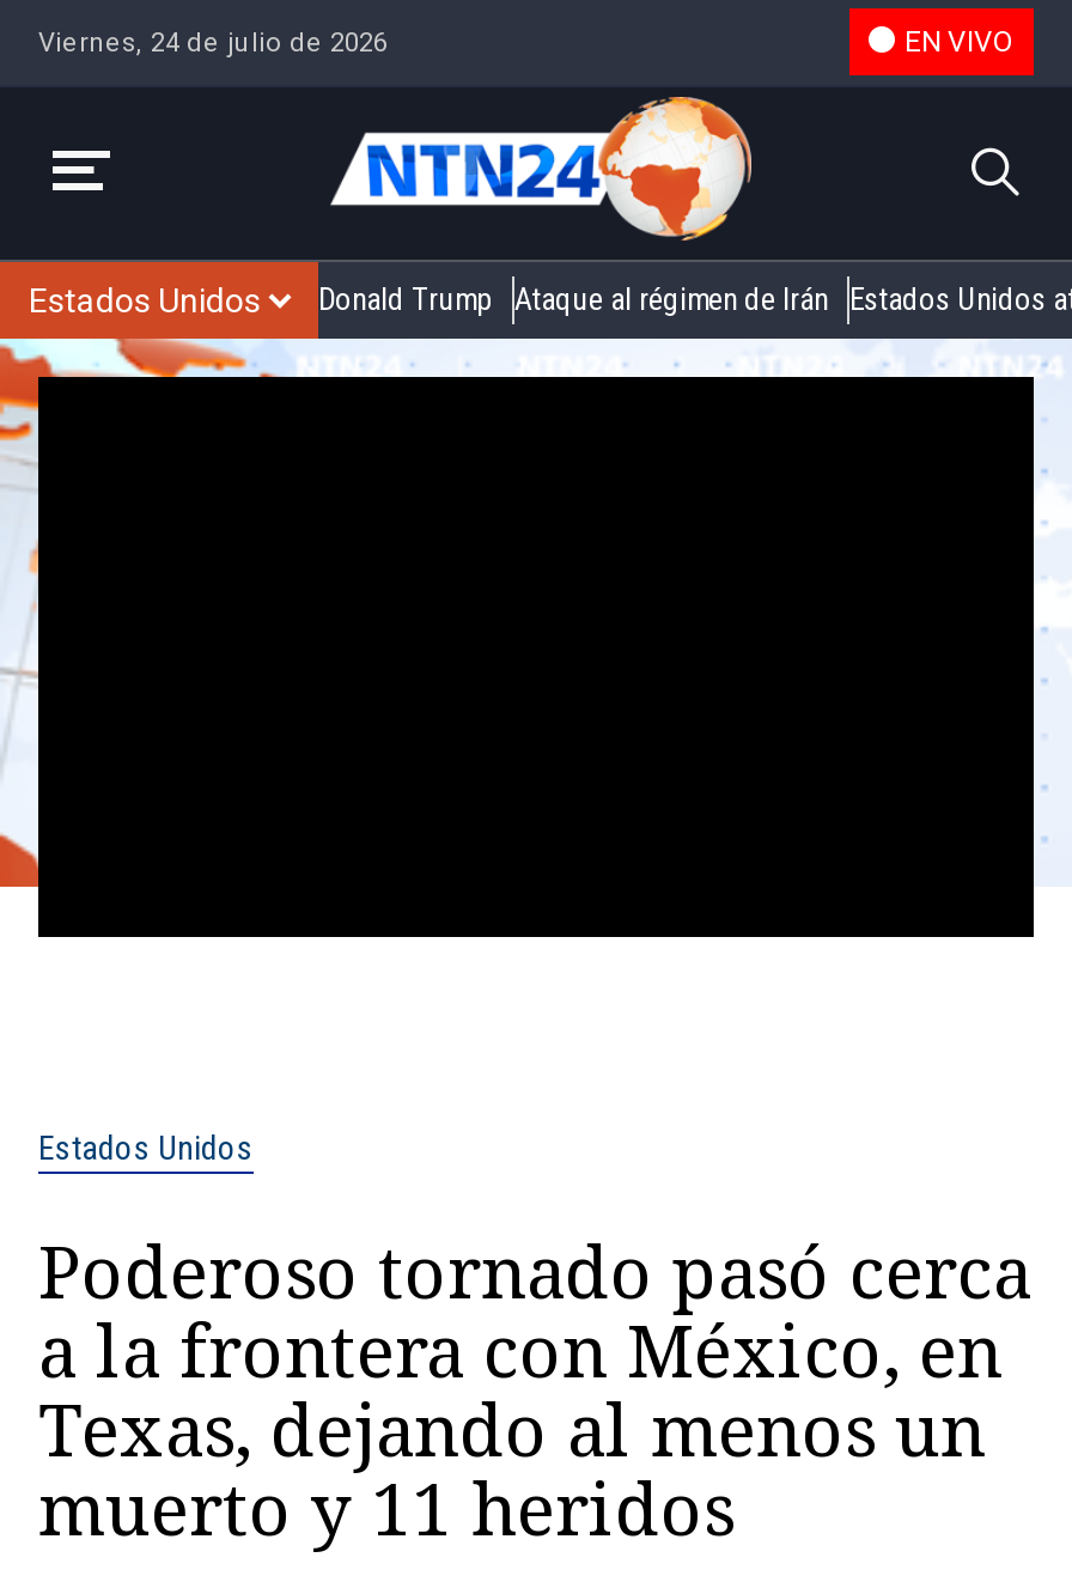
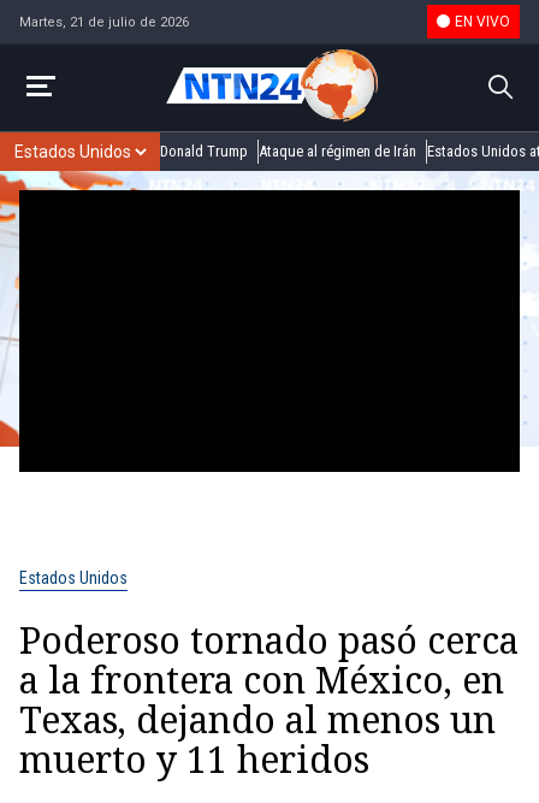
[38,26,388,57] Viernes, 24 de julio de 2026 -> [19,14,189,29] Martes, 21 de julio de 2026

